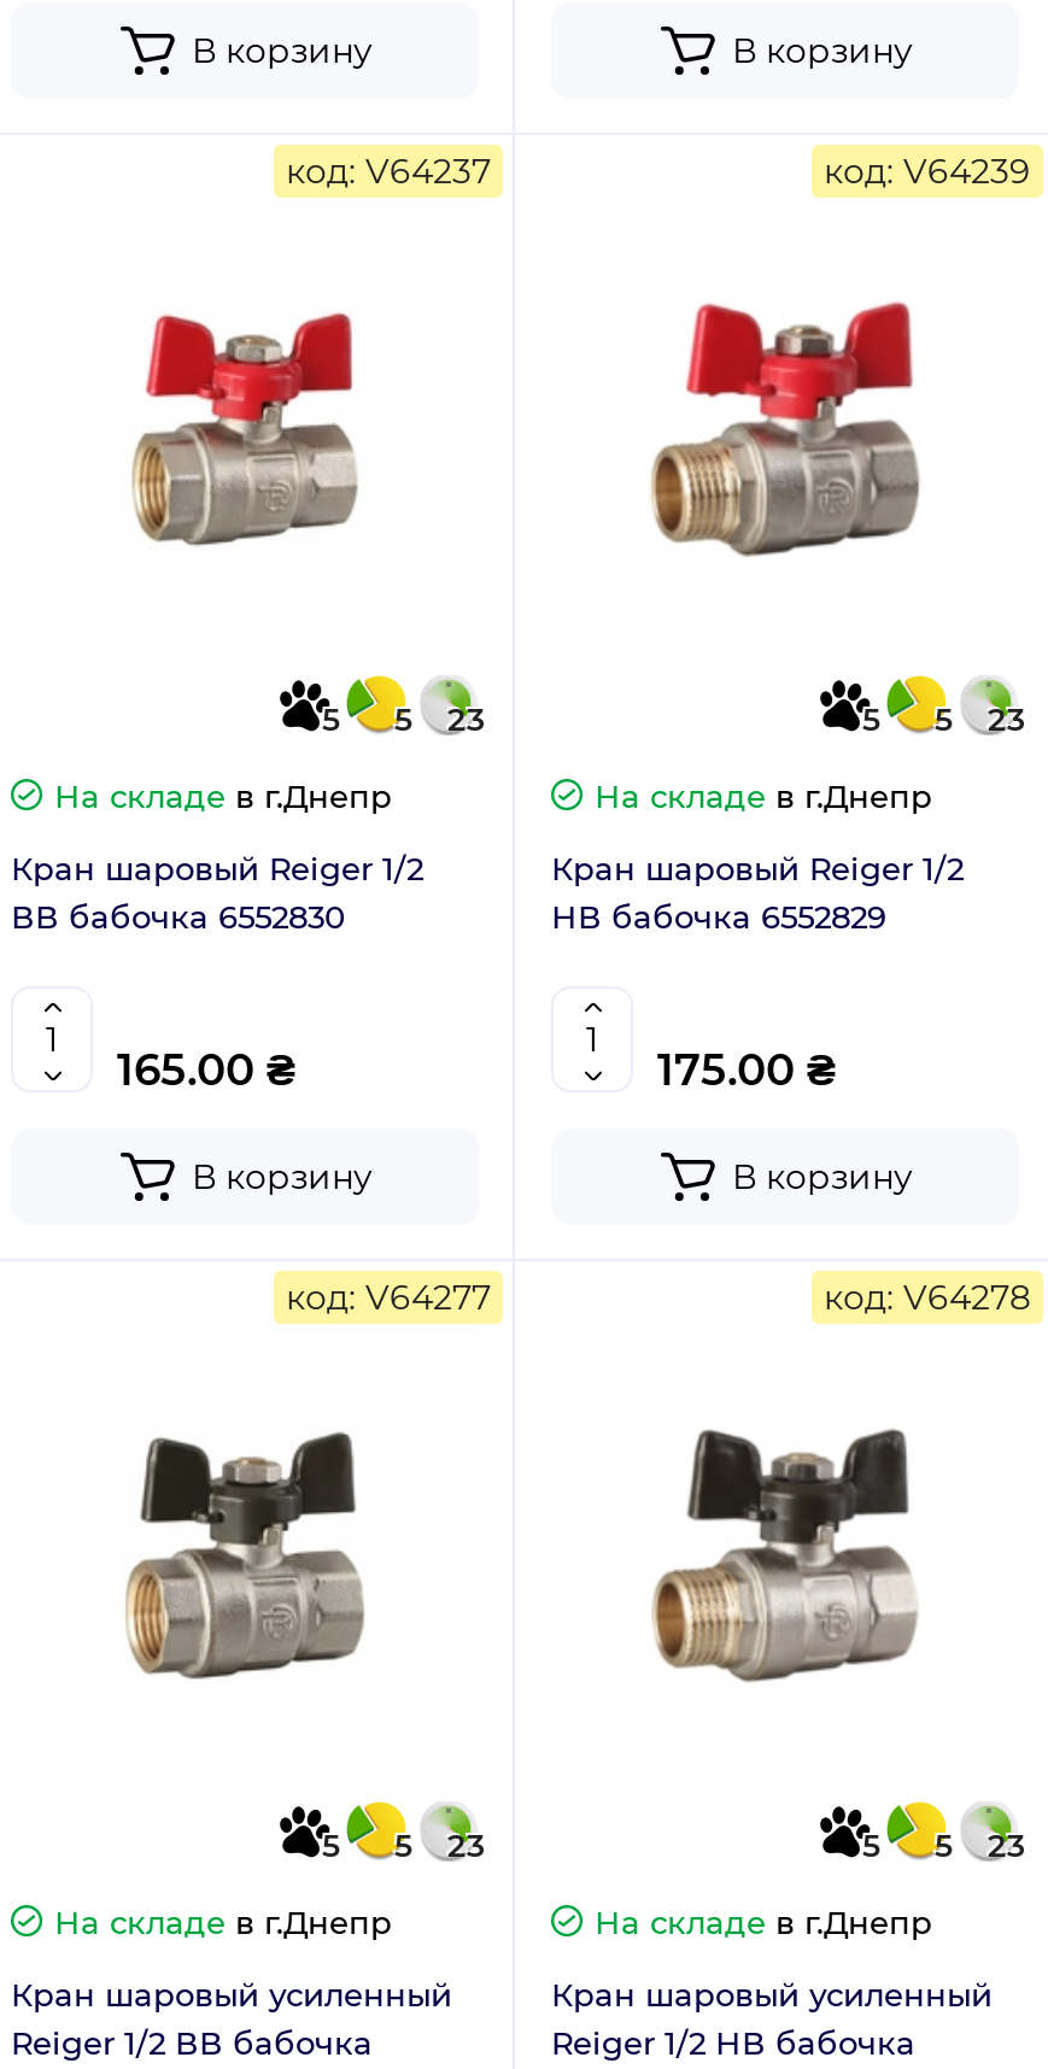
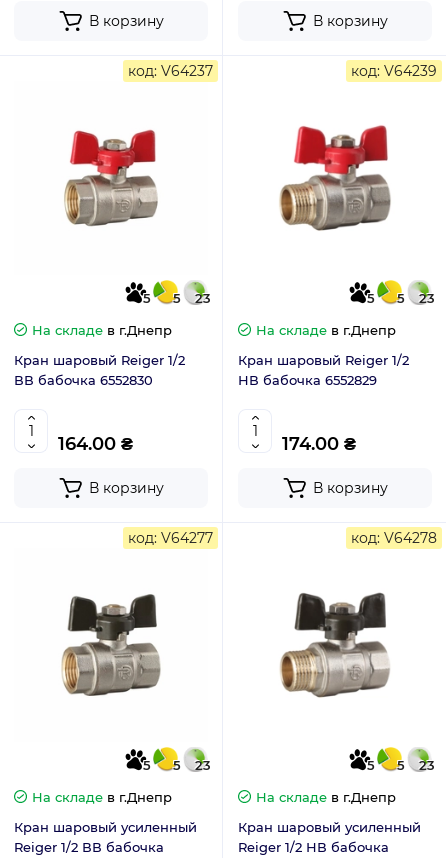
[117,1045,295,1098] 165.00 ₴ -> [58,433,133,455] 164.00 ₴
[657,1045,836,1098] 175.00 ₴ -> [282,433,356,455] 174.00 ₴

